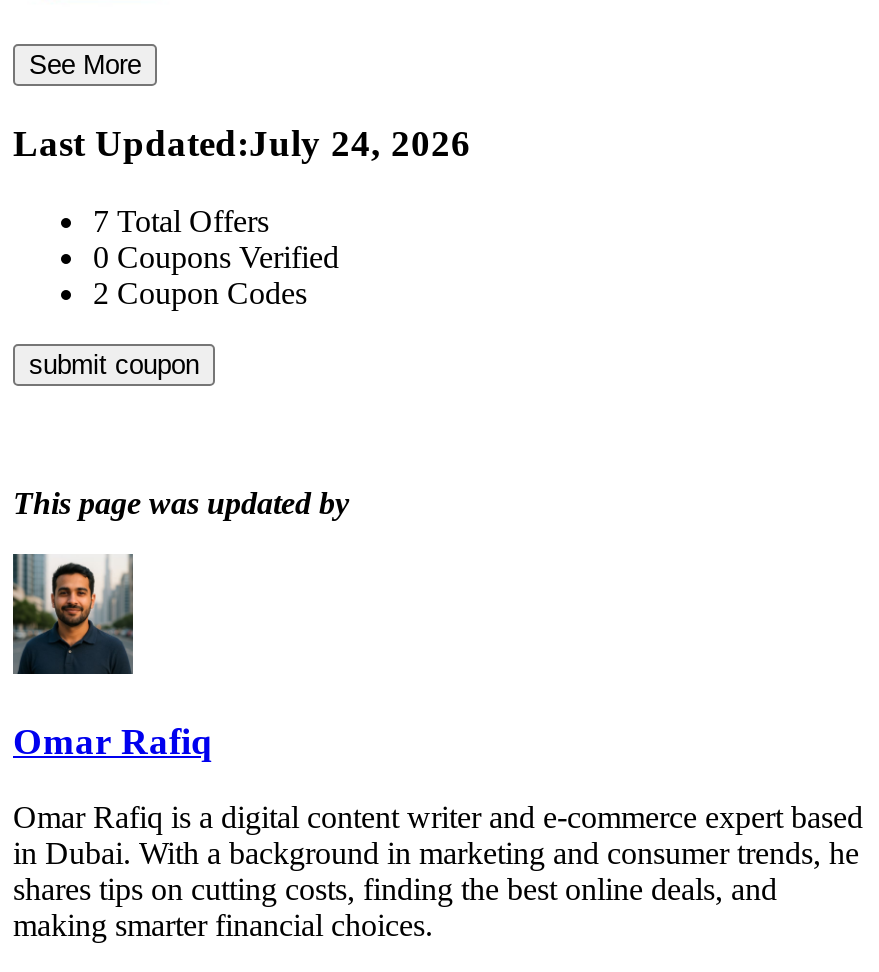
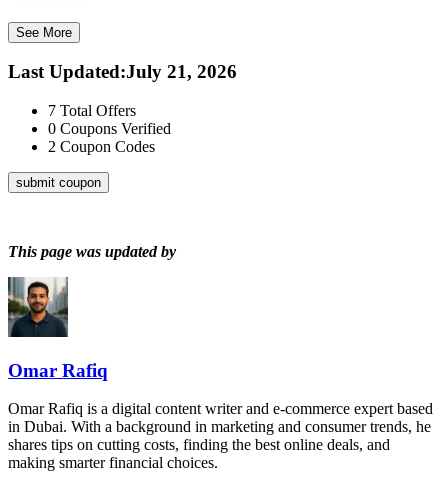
[13,122,471,164] Last Updated:July 24, 2026 -> [8,61,237,82] Last Updated:July 21, 2026

